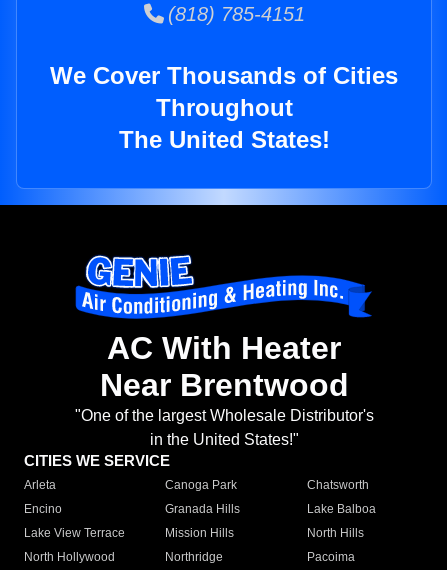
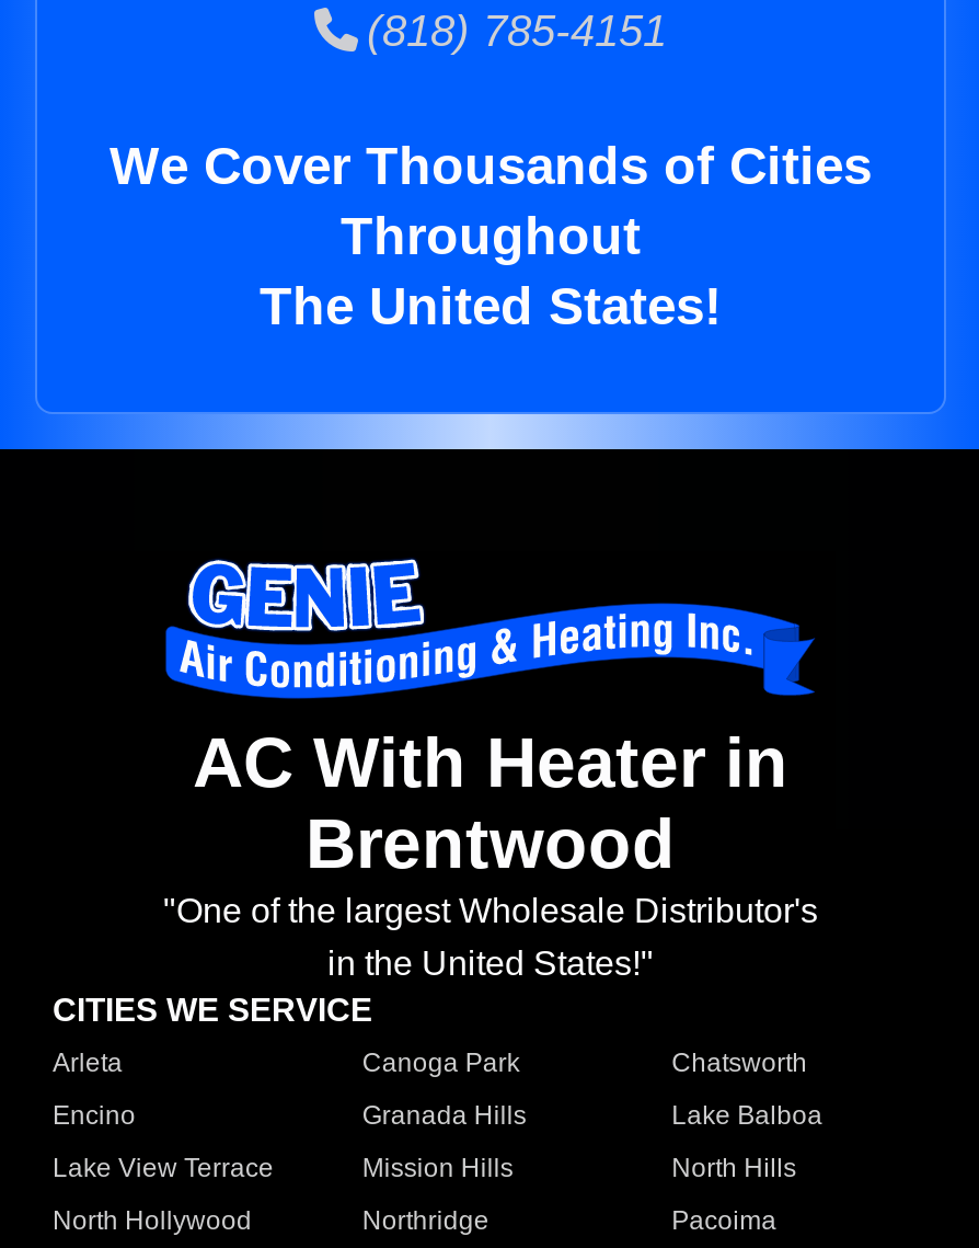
[99,330,348,403] AC With Heater | Near Brentwood -> [193,724,788,884] AC With Heater in | Brentwood

